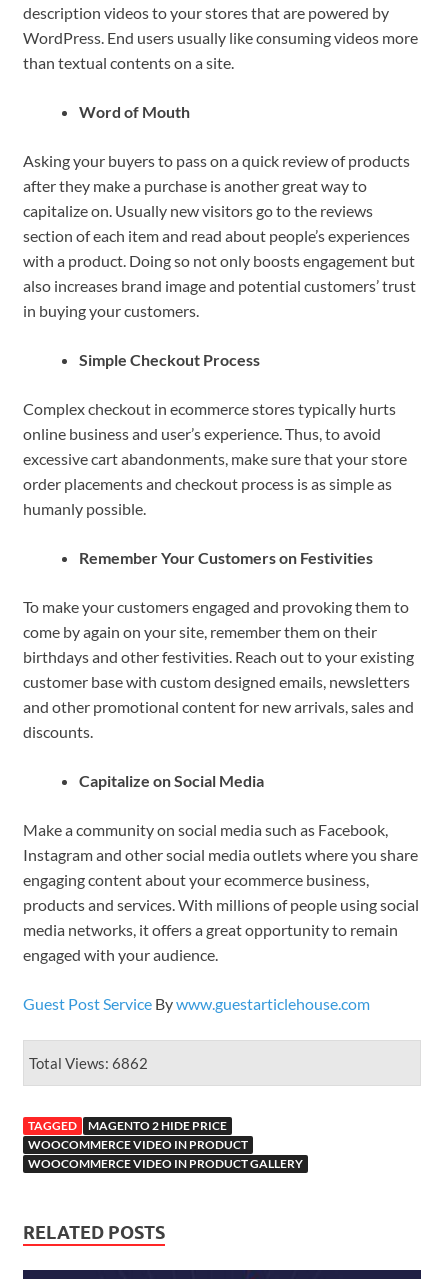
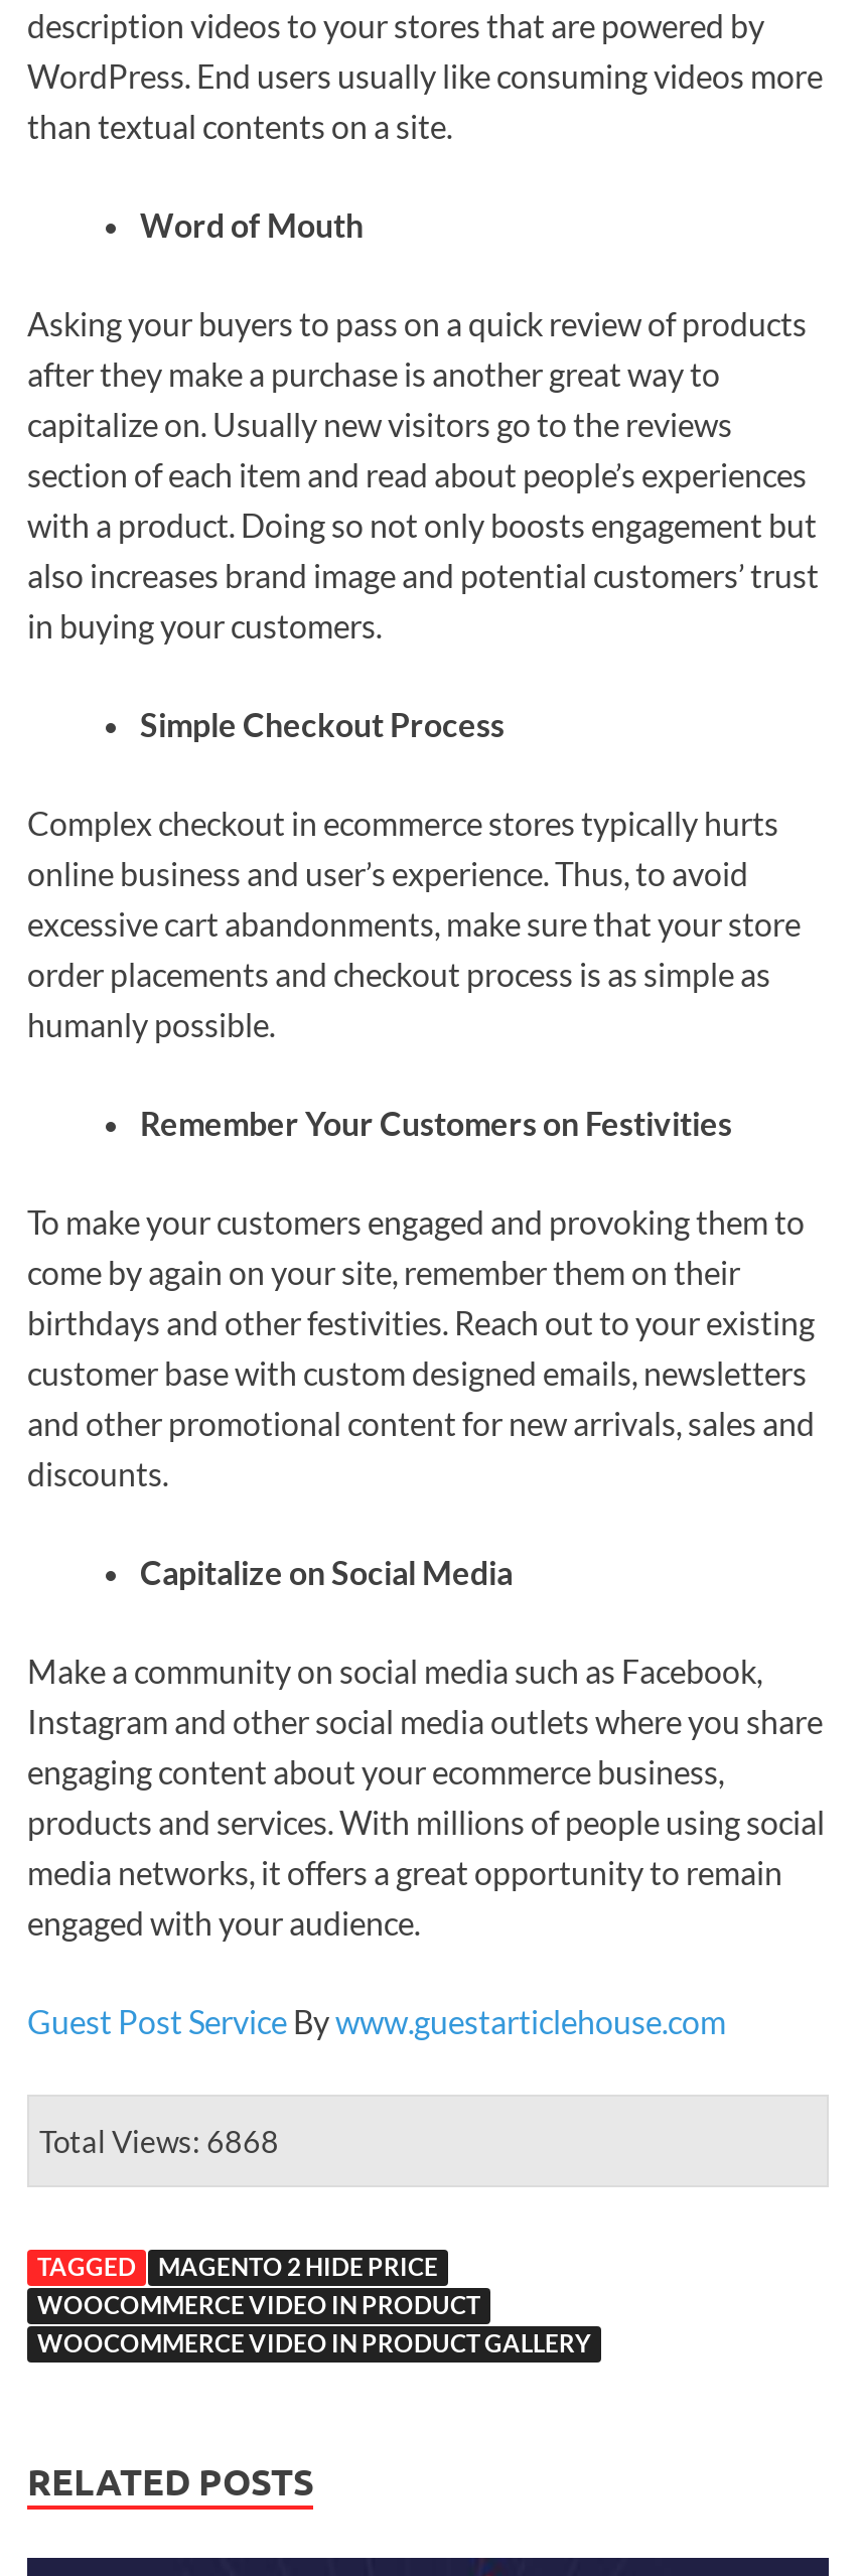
[29,1054,148,1072] Total Views: 6862 -> [39,2123,279,2159] Total Views: 6868

